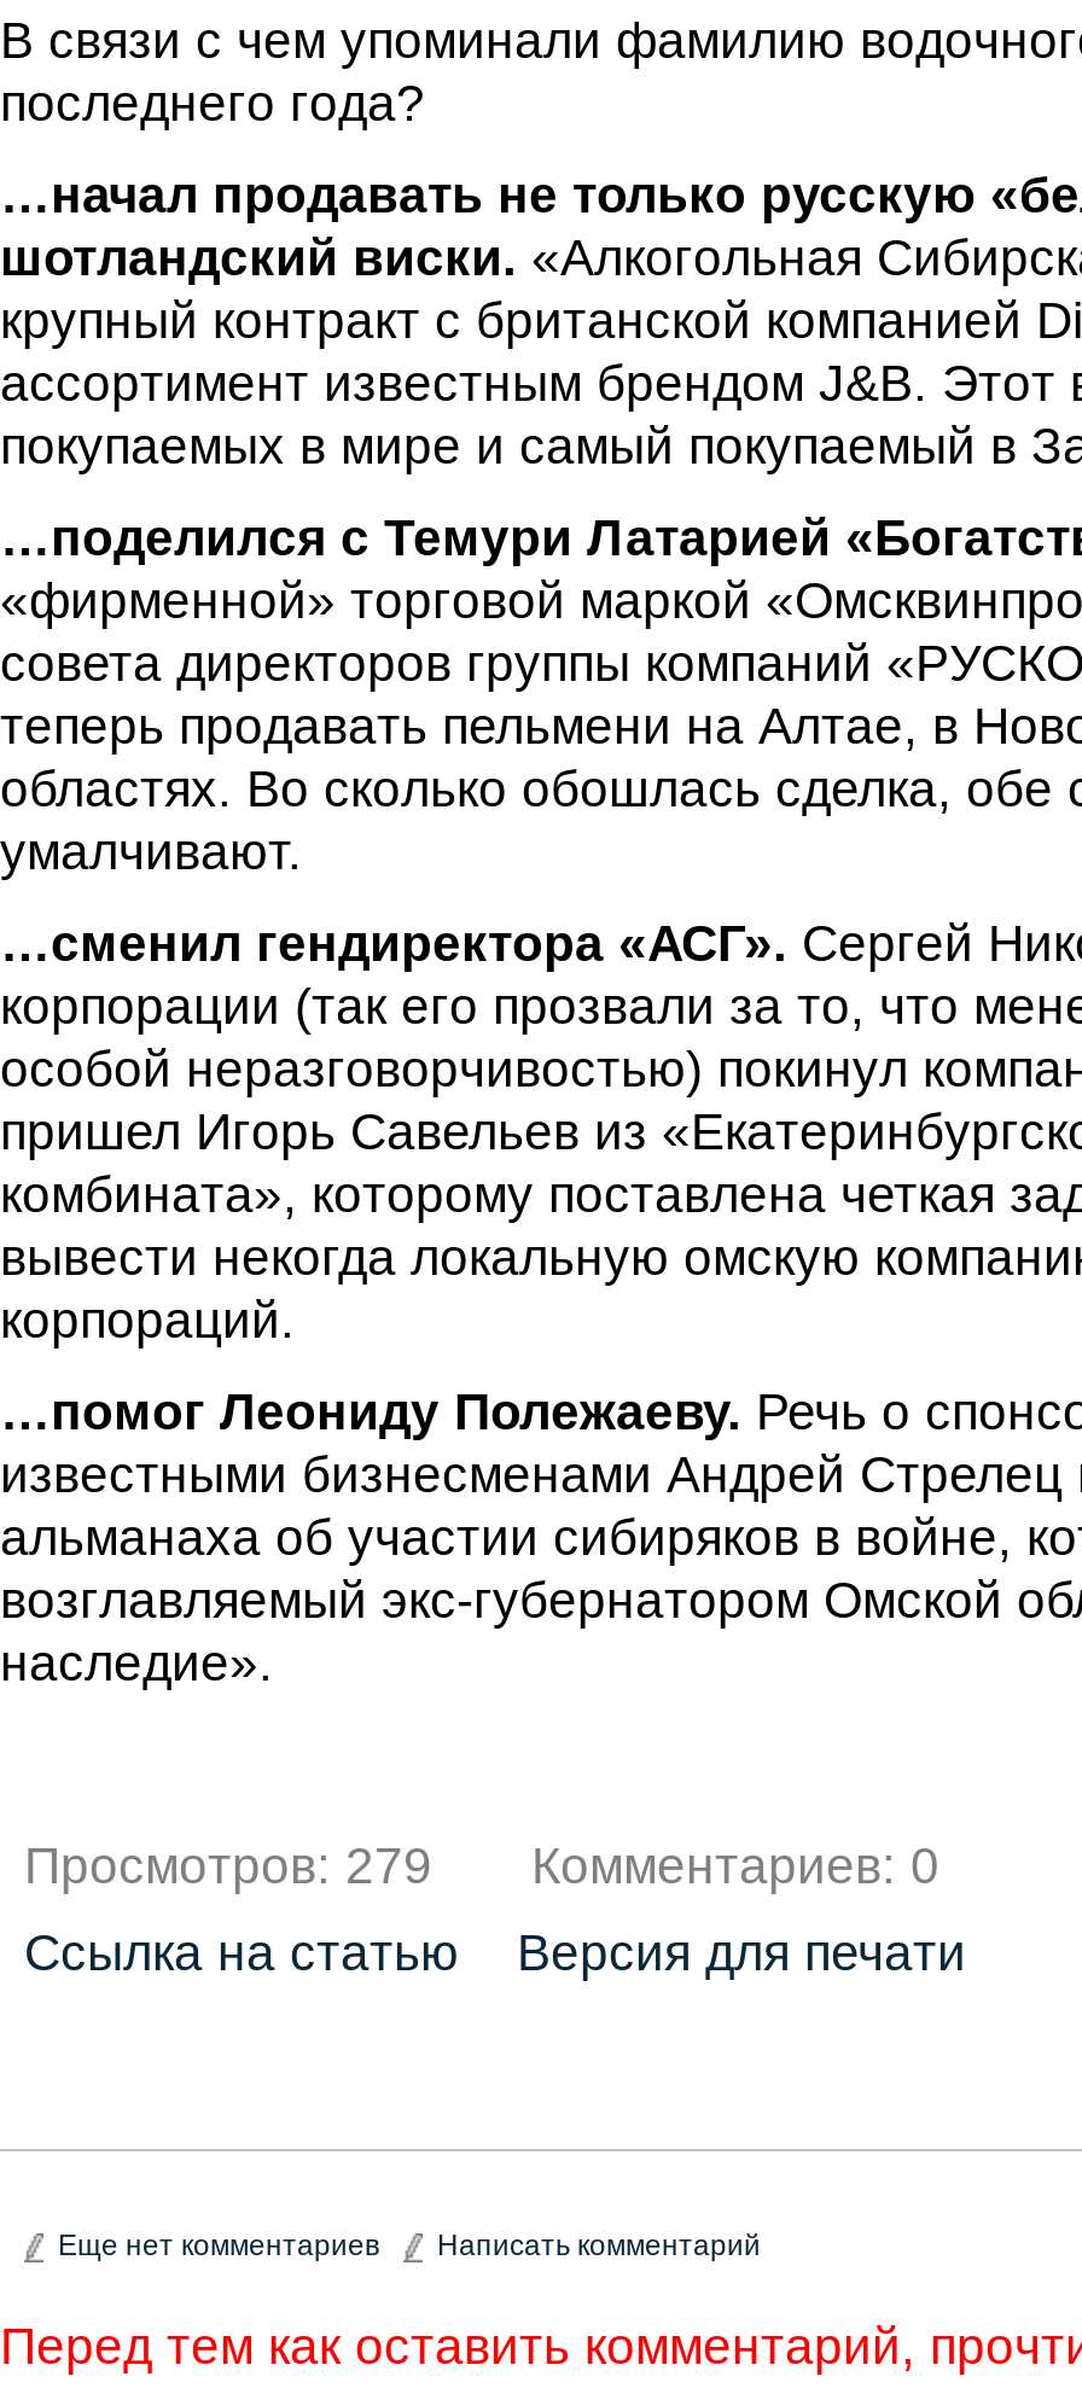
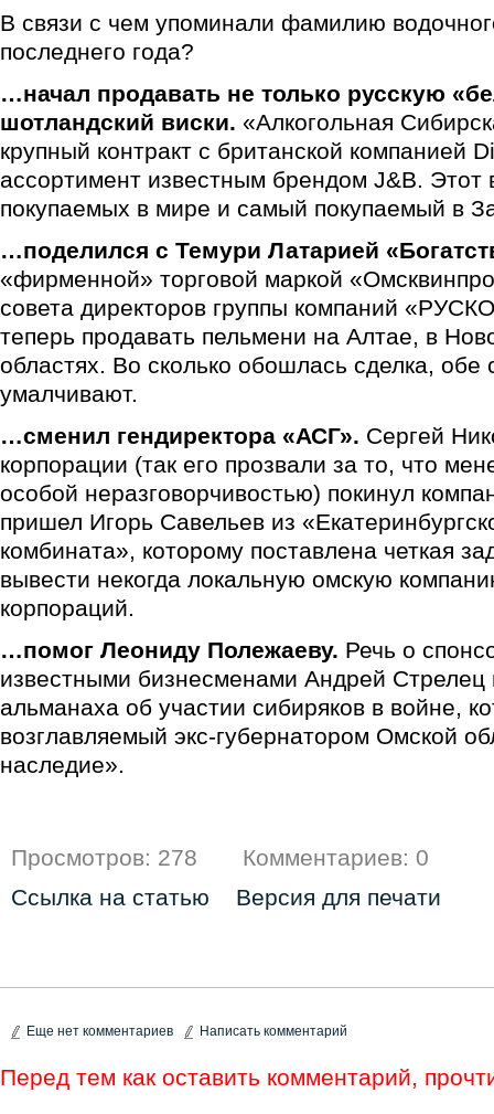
[24,1838,940,1894] Просмотров: 279 Комментариев: 0 -> [11,845,429,870] Просмотров: 278 Комментариев: 0

